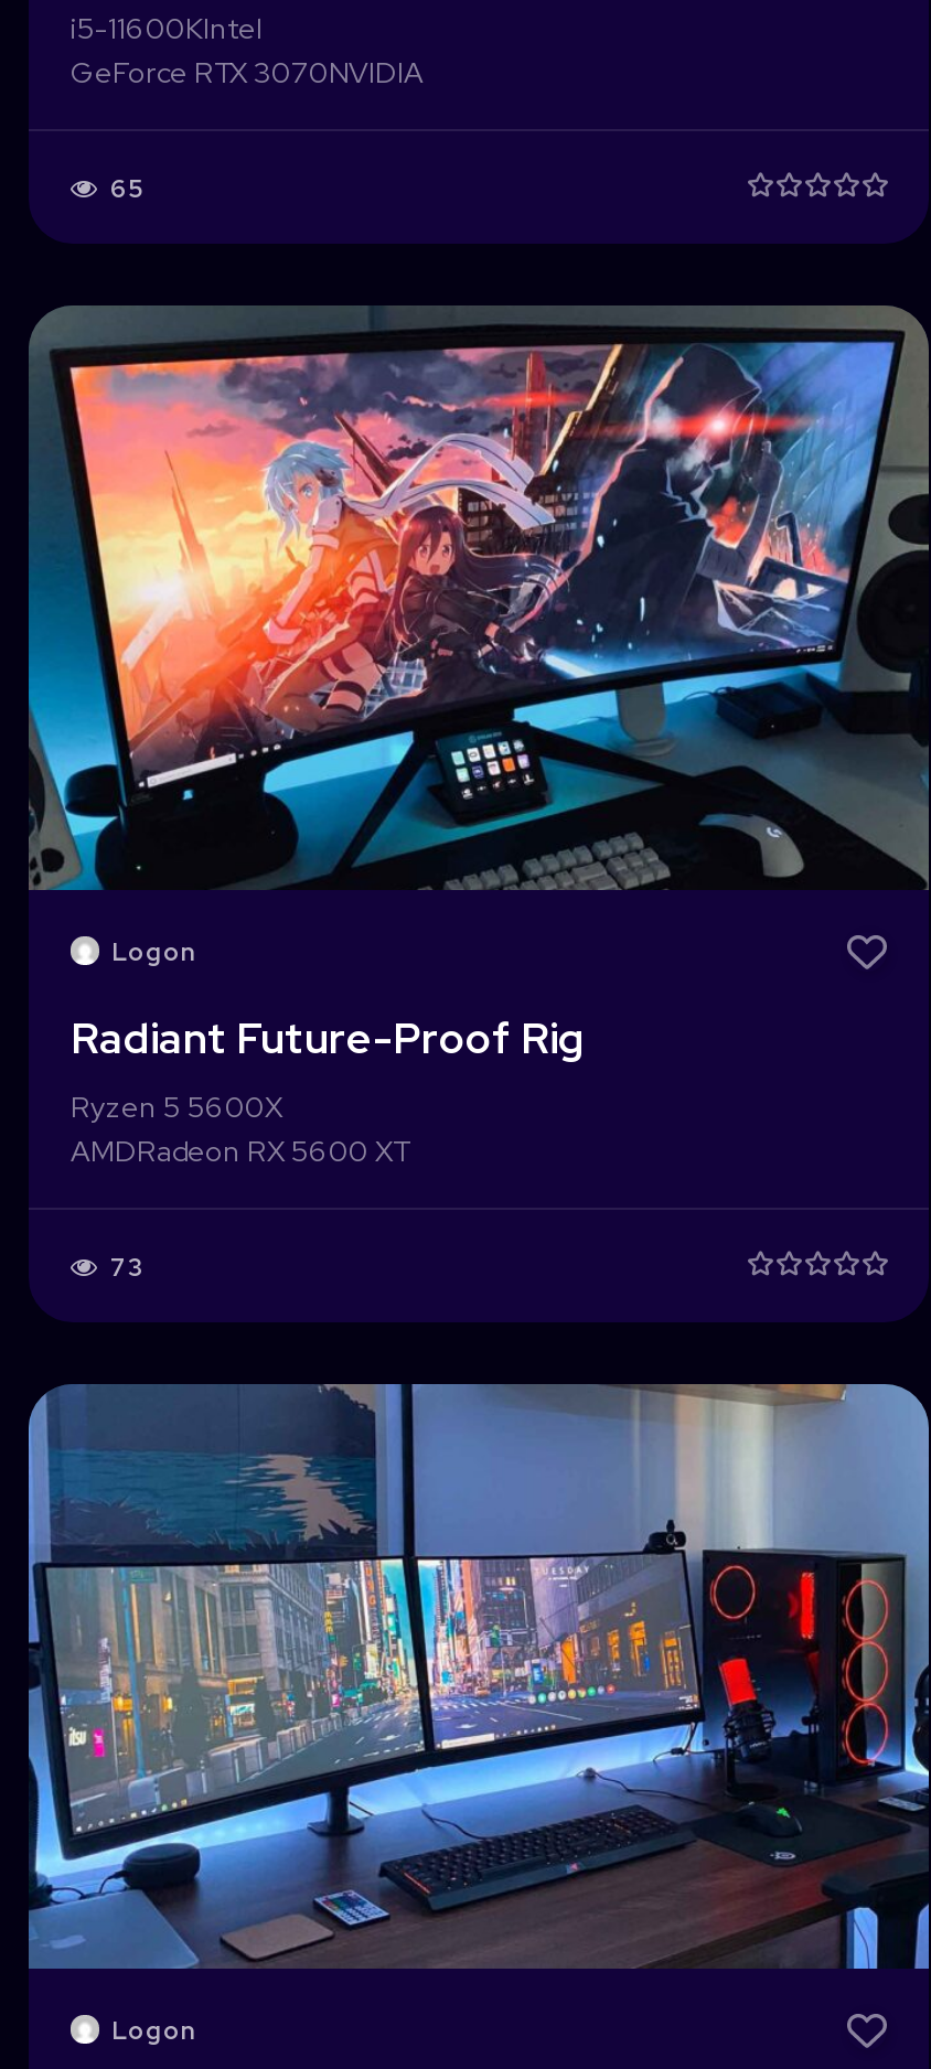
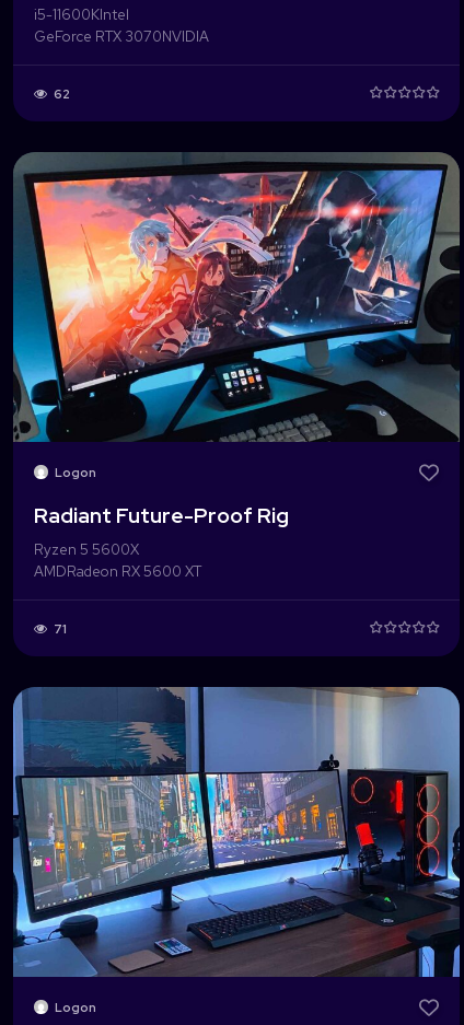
[110,172,143,203] 65 -> [54,86,70,101] 62
[110,1251,143,1282] 73 -> [54,621,67,636] 71

